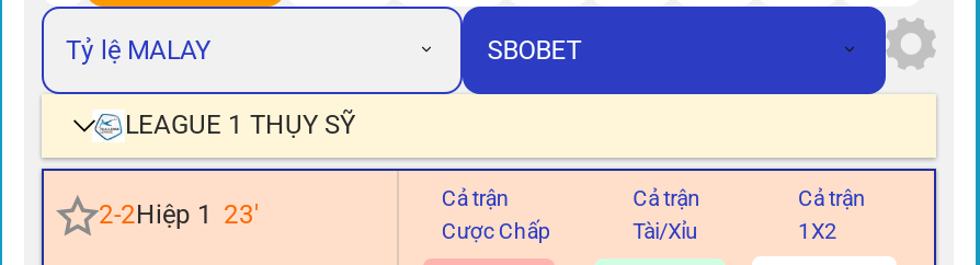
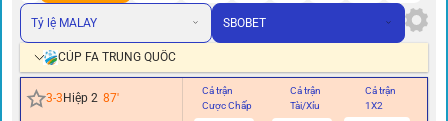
[125,109,355,139] LEAGUE 1 THỤY SỸ -> [58,50,176,64] CÚP FA TRUNG QUỐC
[99,198,254,229] 2-2Hiệp 1 23 -> [46,91,117,105] 3-3Hiệp 2 87

